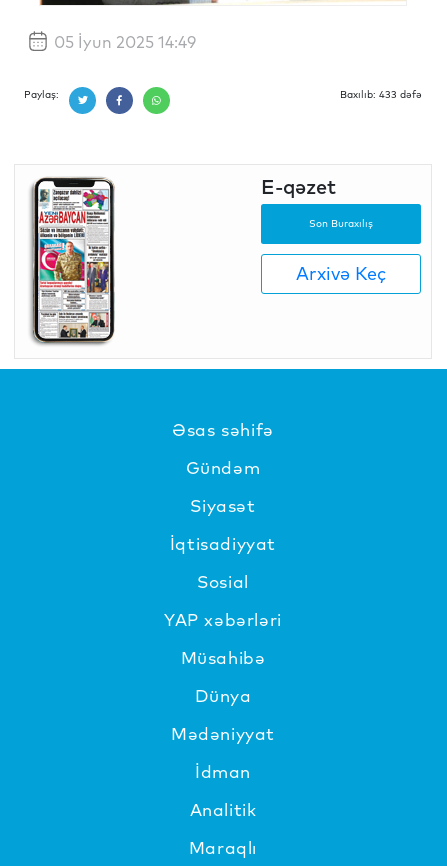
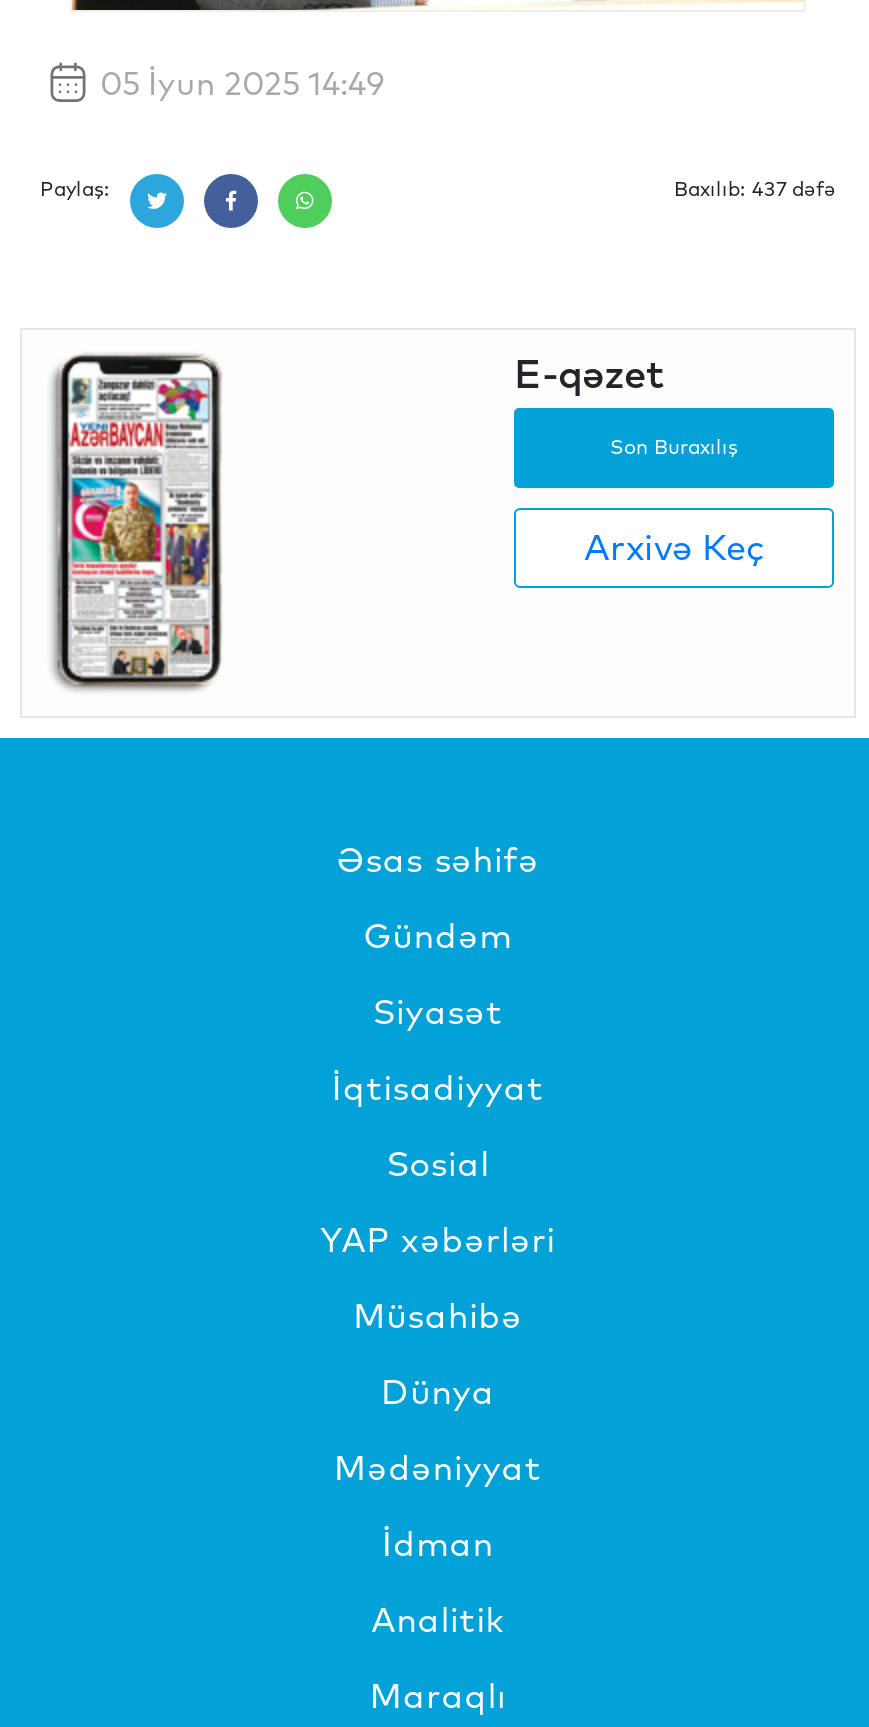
[340,87,422,100] Baxılıb: 433 dəfə -> [674,175,836,201] Baxılıb: 437 dəfə

